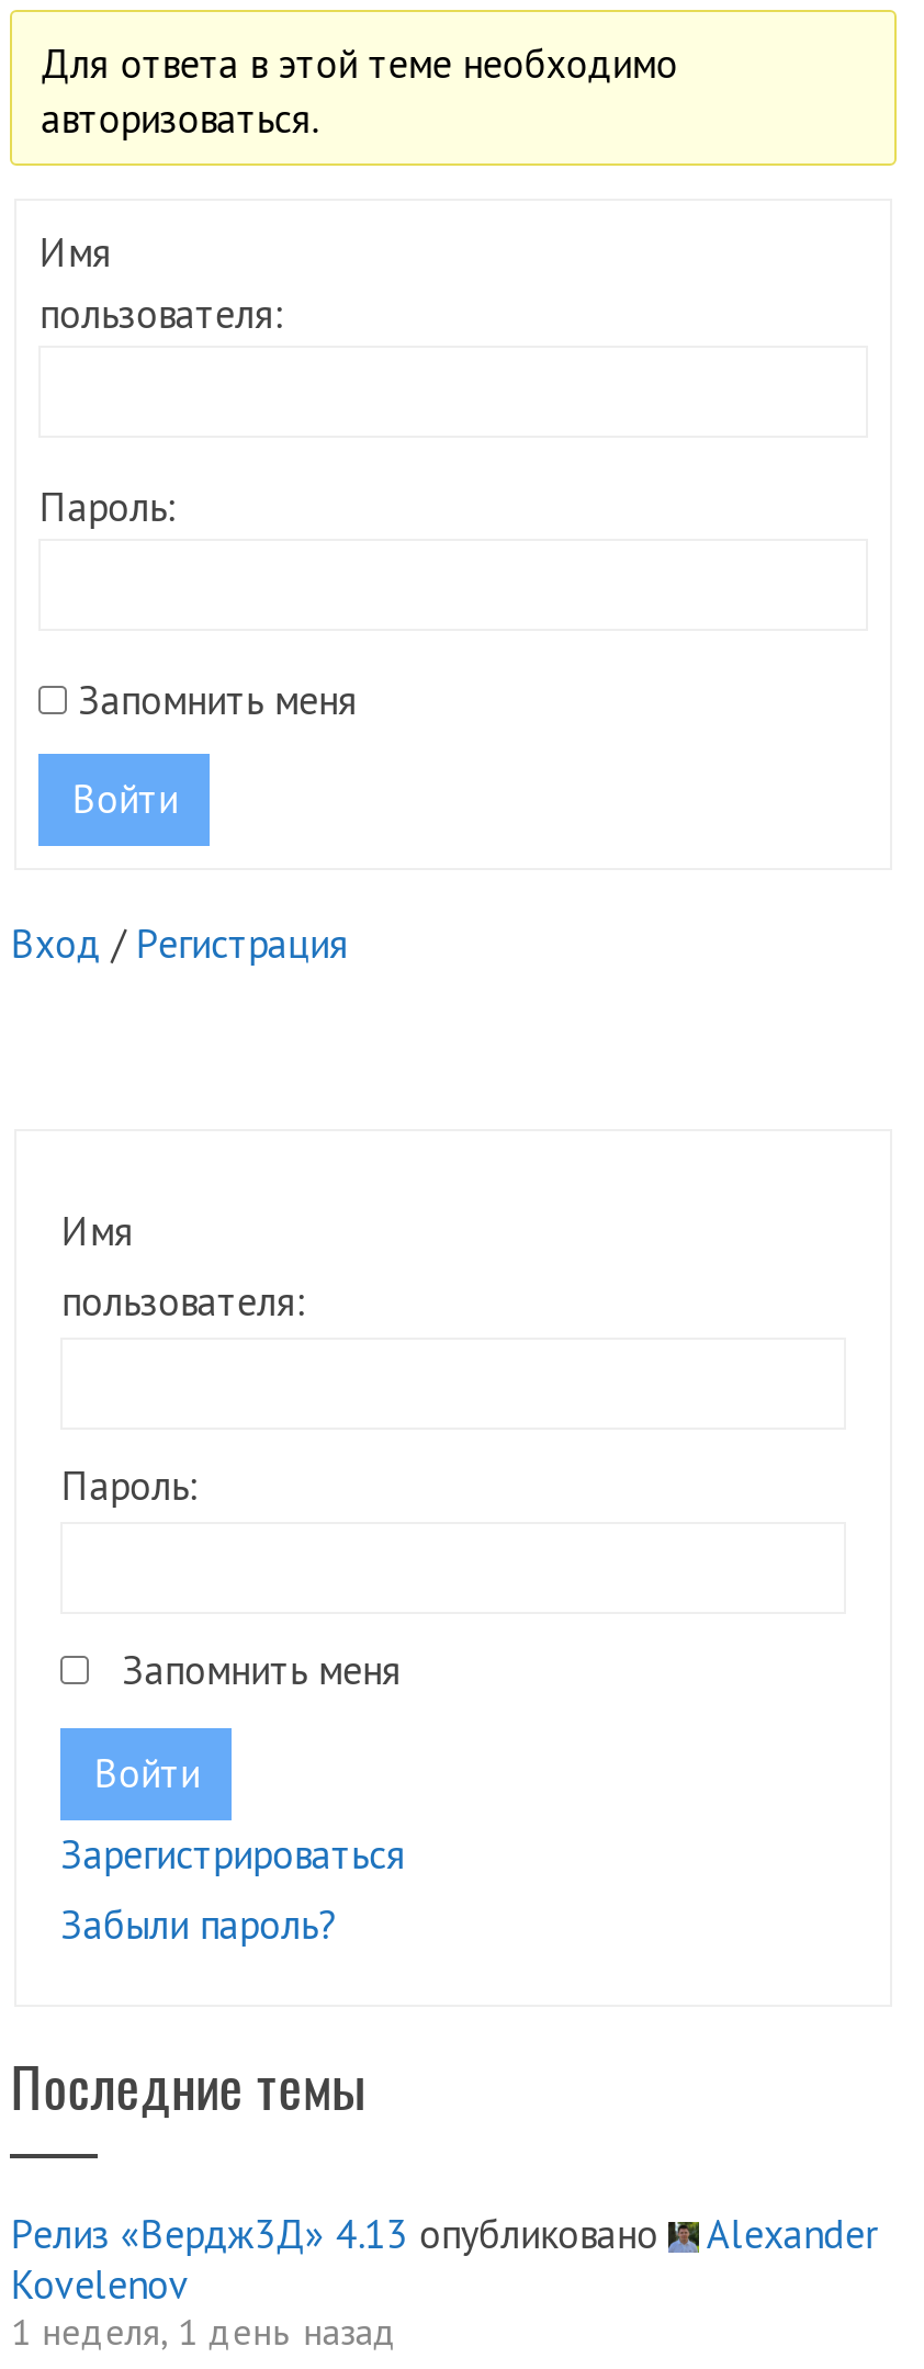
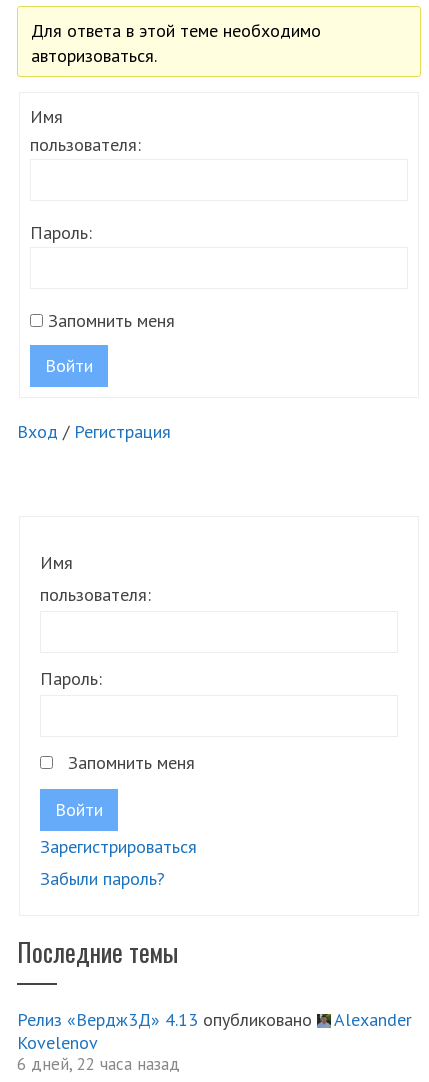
[11,2306,397,2355] 1 неделя, 1 день назад -> [17,1052,180,1074] 6 дней, 22 часа назад

